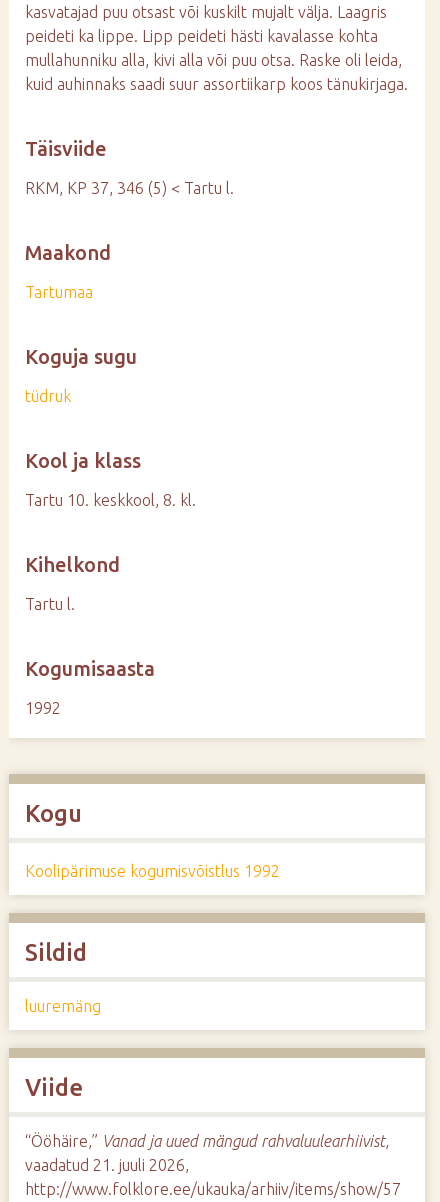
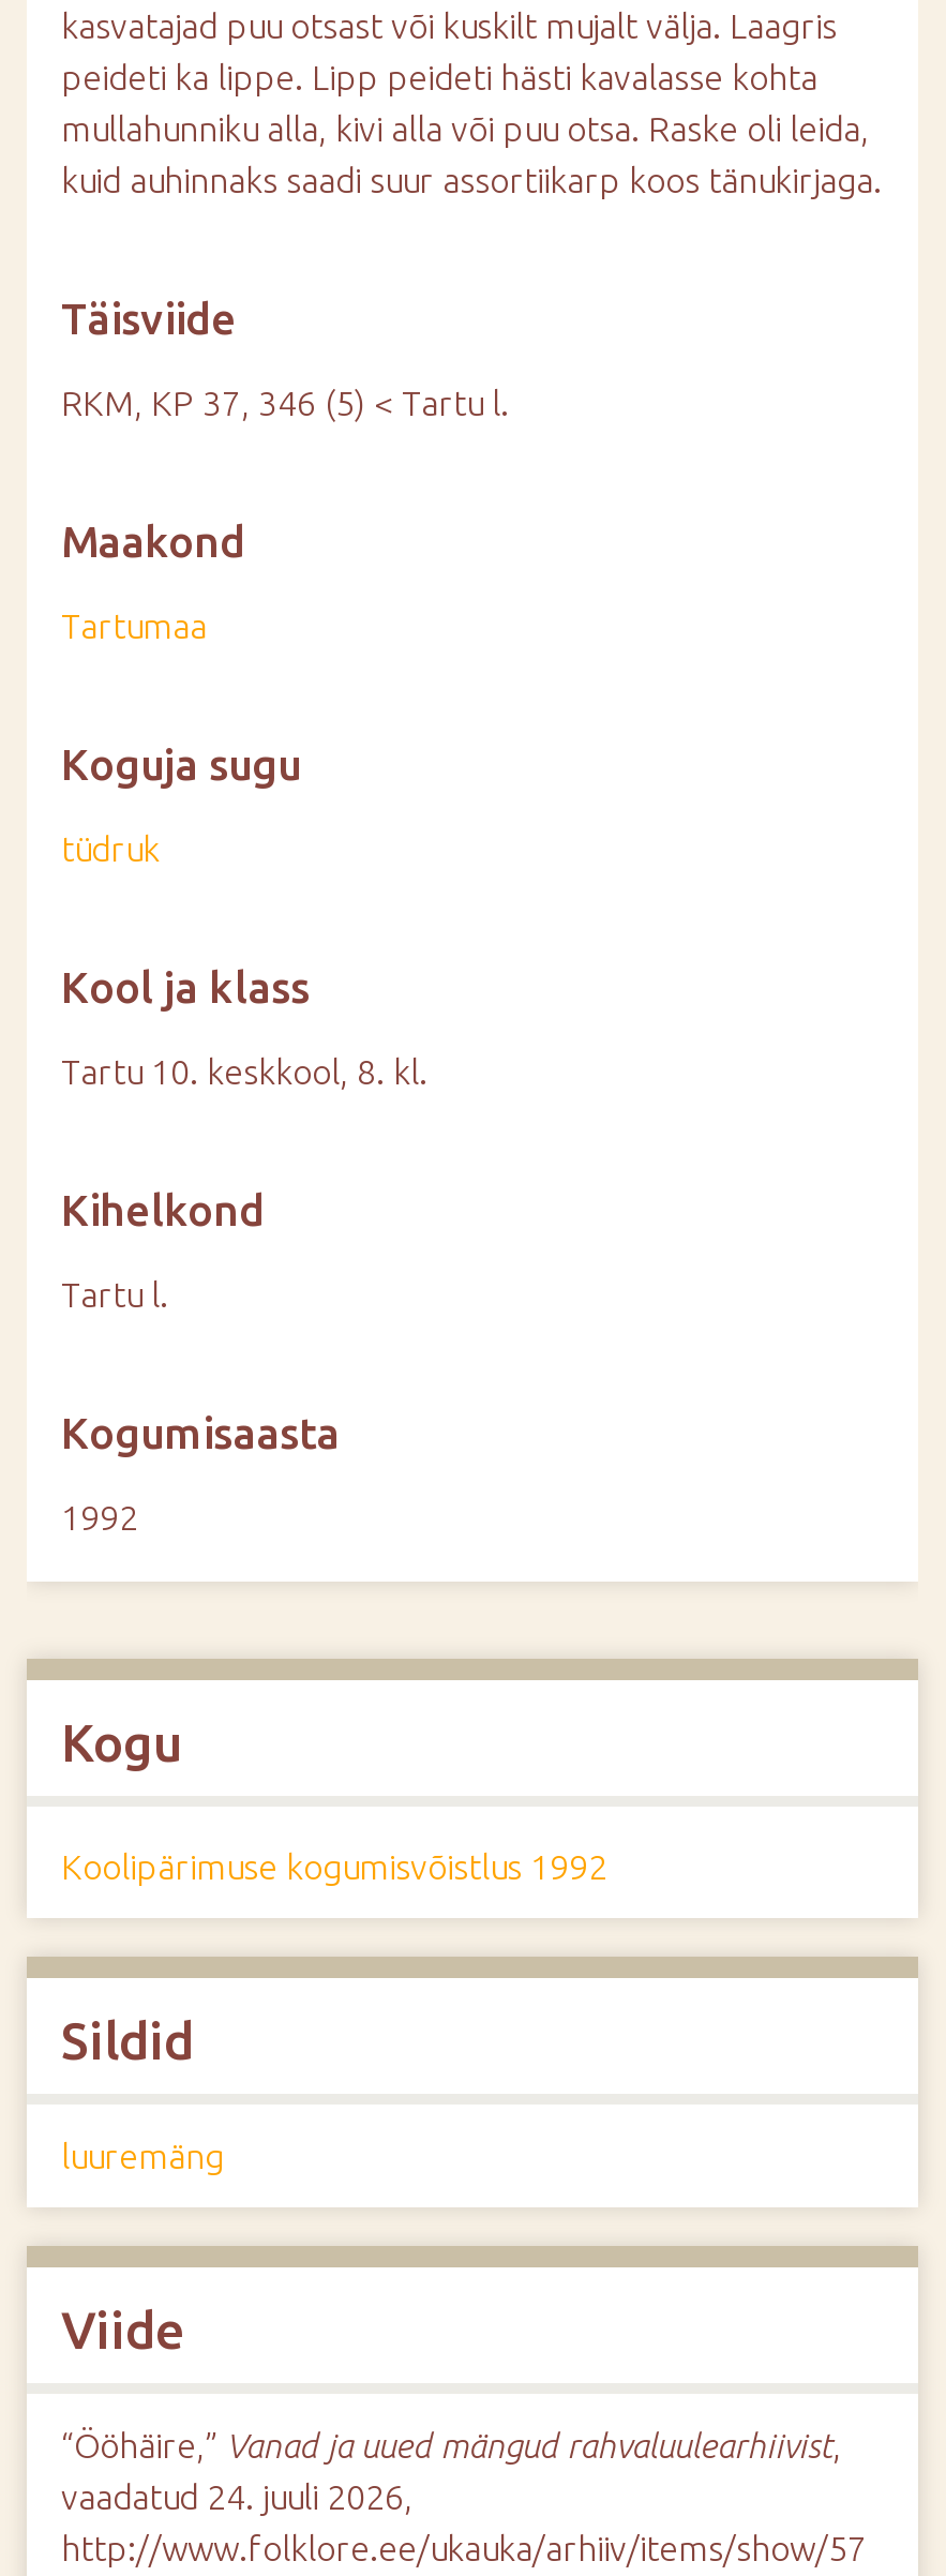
[25,1156,189,1174] vaadatud 21. juuli 2026, -> [61,2477,412,2516] vaadatud 24. juuli 2026,

